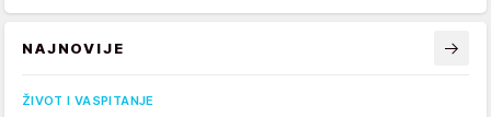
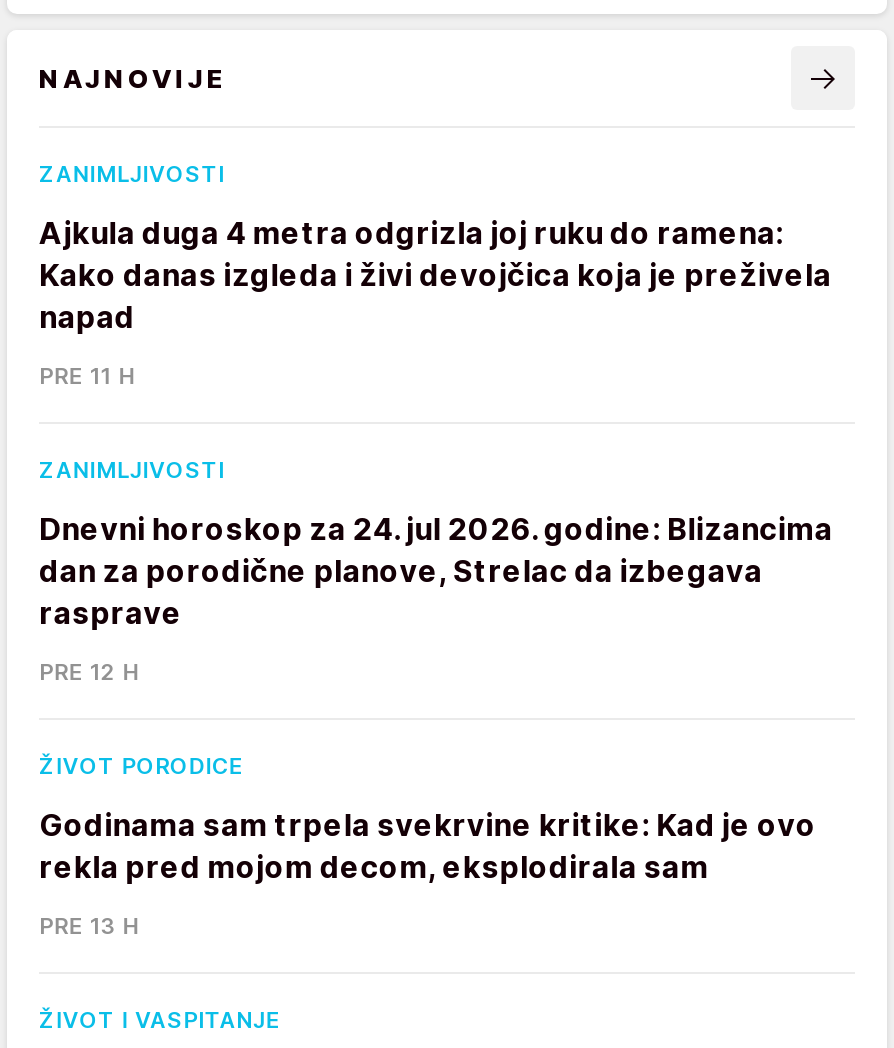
none -> [39,160,833,940] ZANIMLJIVOSTI | Ajkula duga 4 metra odgrizla joj ruku do ramena: | Kako danas izgleda i živi devojčica koja je preživela | napad | PRE 11 H | ZANIMLJIVOSTI | Dnevni horoskop za 24. jul 2026. godine: Blizancima | dan za porodične planove, Strelac da izbegava | rasprave | PRE 12 H | ŽIVOT PORODICE | Godinama sam trpela svekrvine kritike: Kad je ovo | rekla pred mojom decom, eksplodirala sam | PRE 13 H

